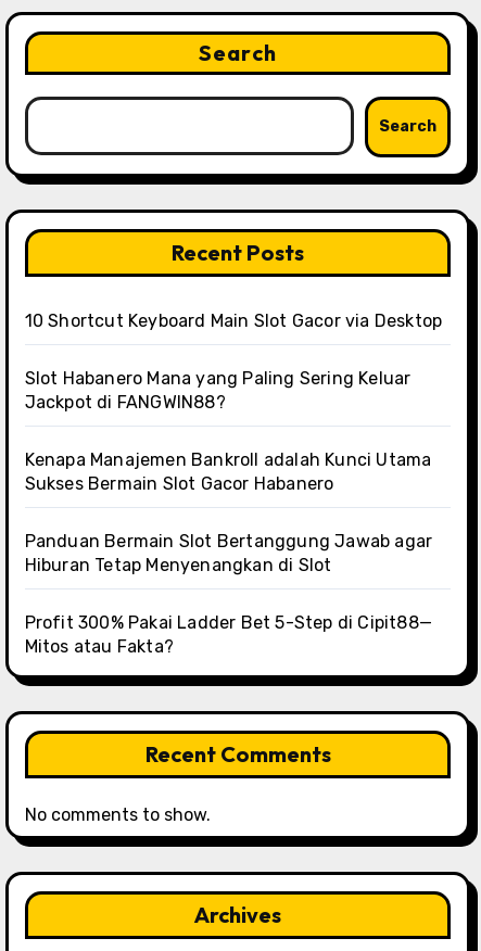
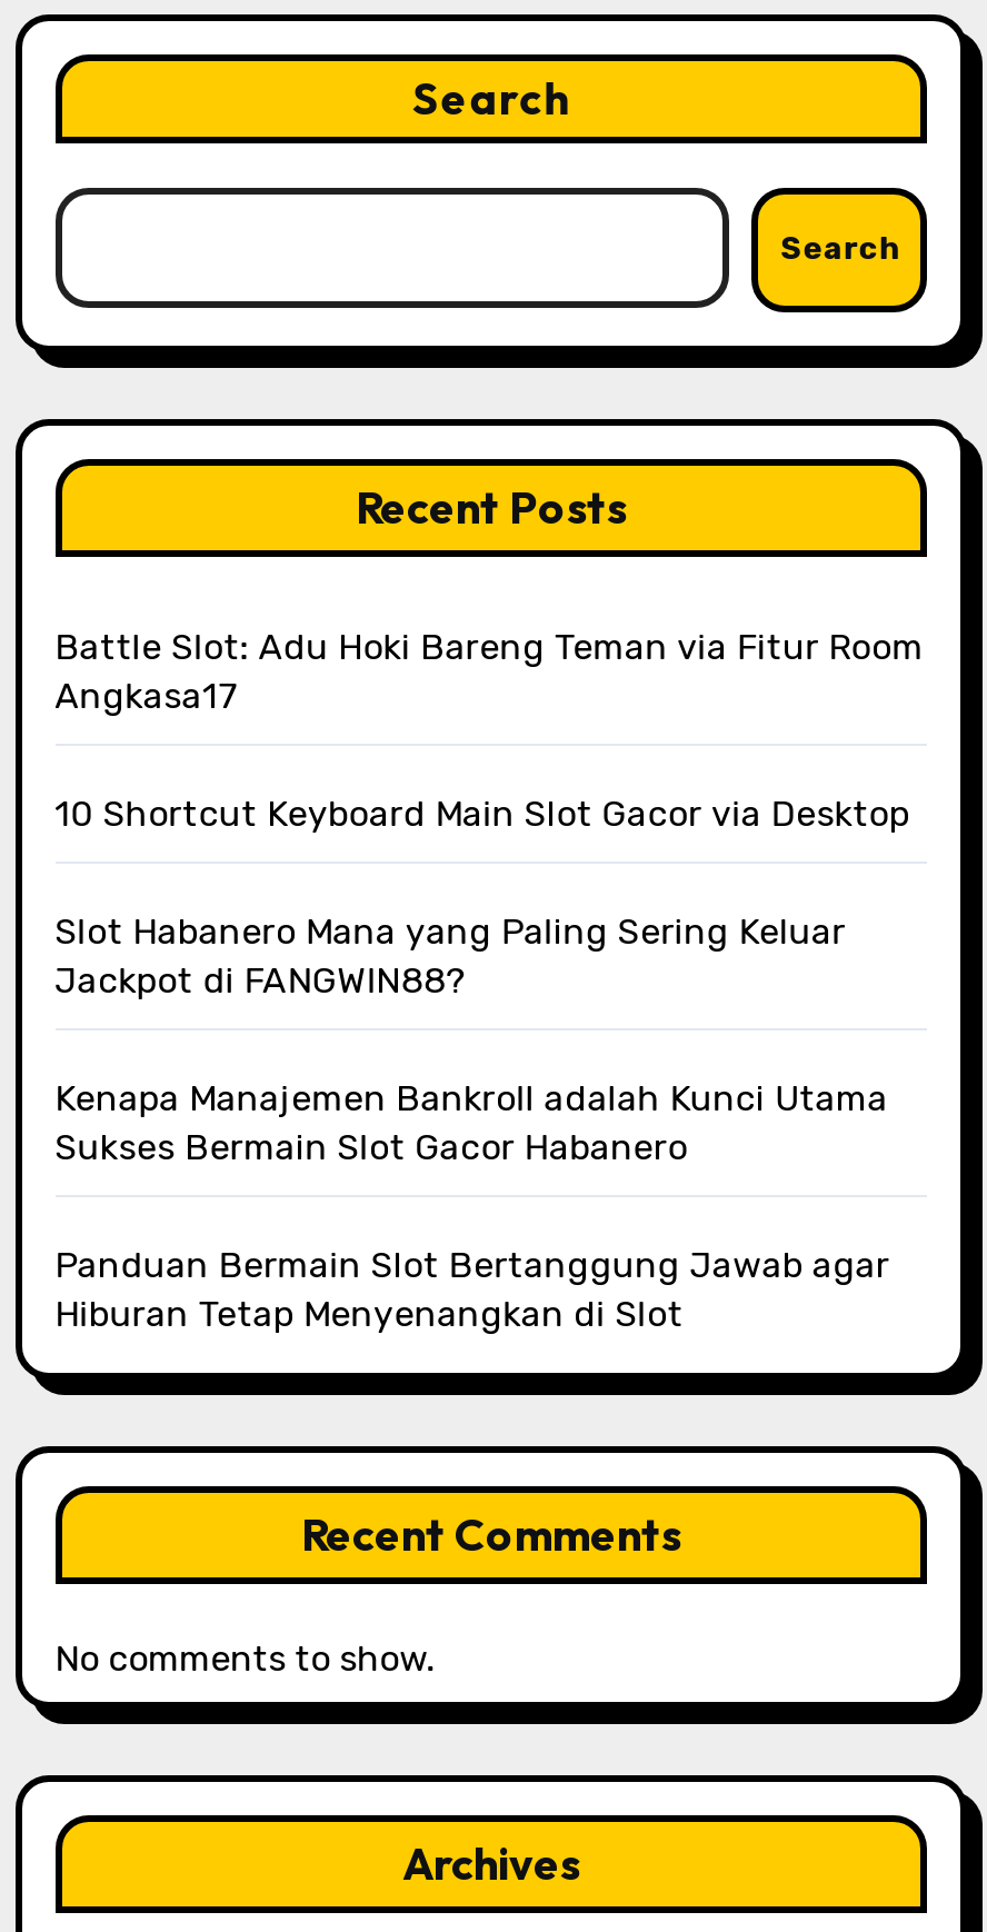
none -> [55,627,923,718] Battle Slot: Adu Hoki Bareng Teman via Fitur Room | Angkasa17
moved [25,311,442,576] -> [55,793,910,1336]: 10 Shortcut Keyboard Main Slot Gacor via Desktop | Slot Habanero Mana yang Paling Sering Keluar | Jackpot di FANGWIN88? | Kenapa Manajemen Bankroll adalah Kunci Utama | Sukses Bermain Slot Gacor Habanero | Panduan Bermain Slot Bertanggung Jawab agar | Hiburan Tetap Menyenangkan di Slot
[25,613,432,657] Profit 300% Pakai Ladder Bet 5-Step di Cipit88— | Mitos atau Fakta? -> none

